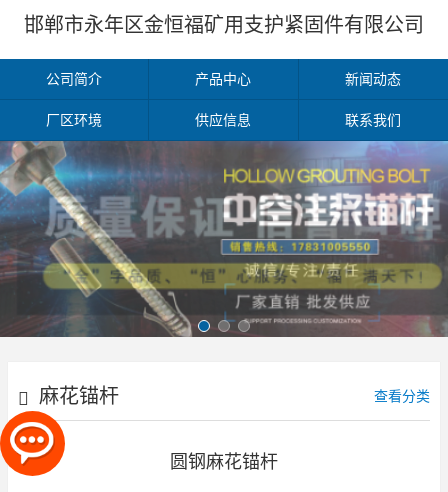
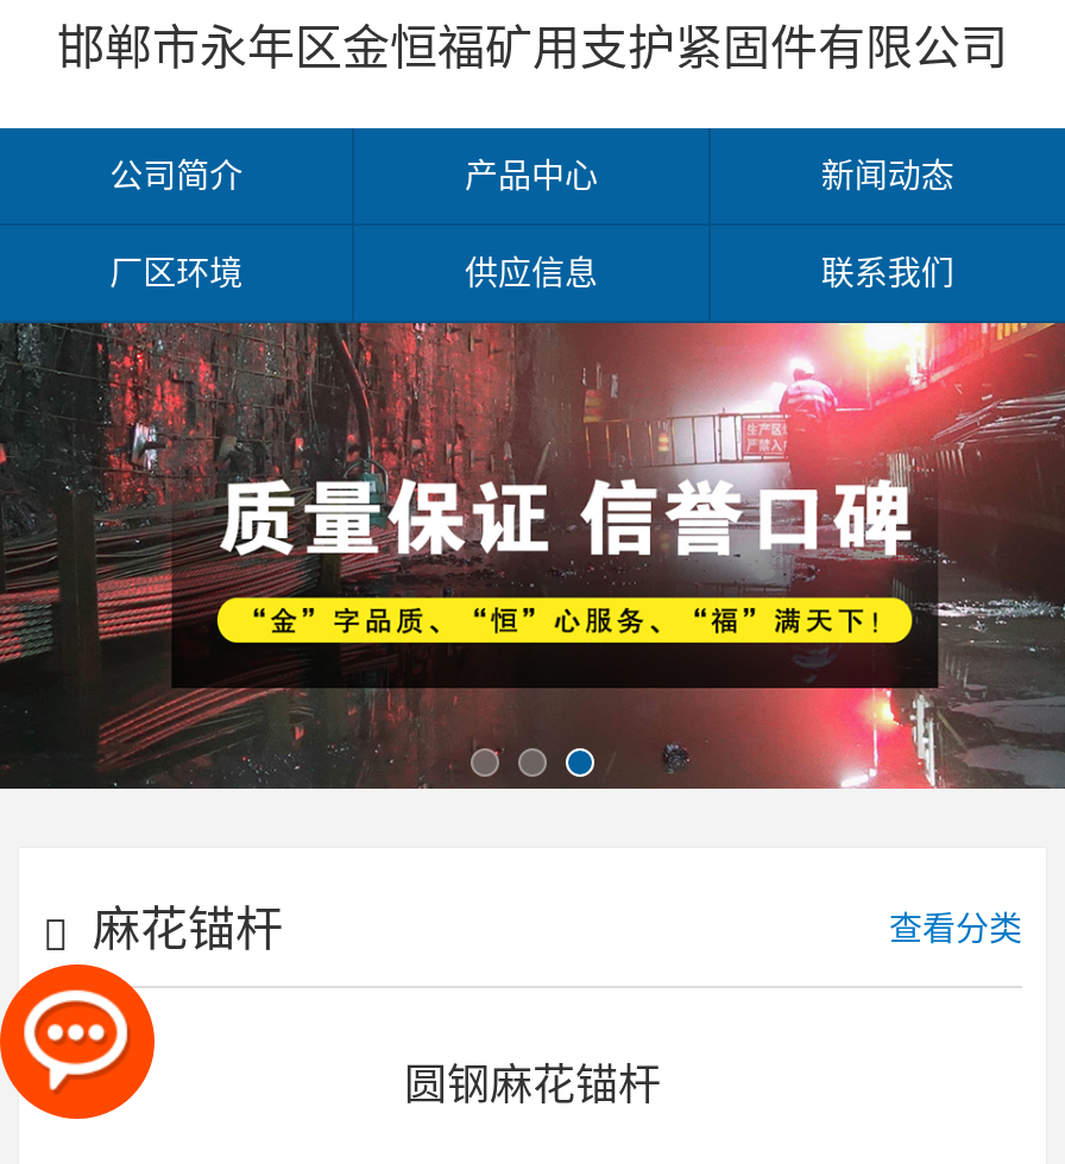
[3,140,445,338] [image] -> [7,321,1058,791] [image]

